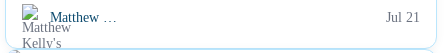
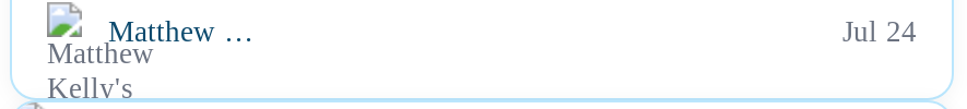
[386,10,420,25] Jul 21 -> [842,16,917,49] Jul 24

